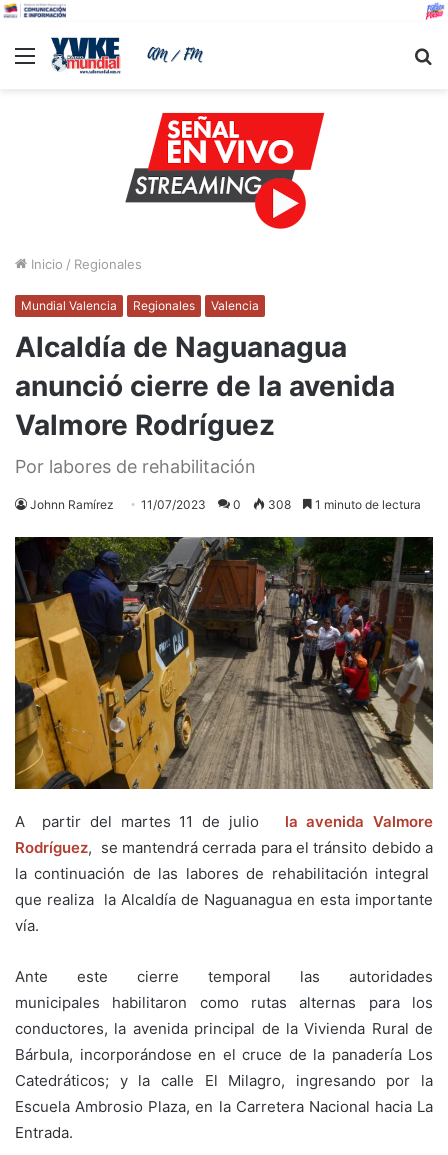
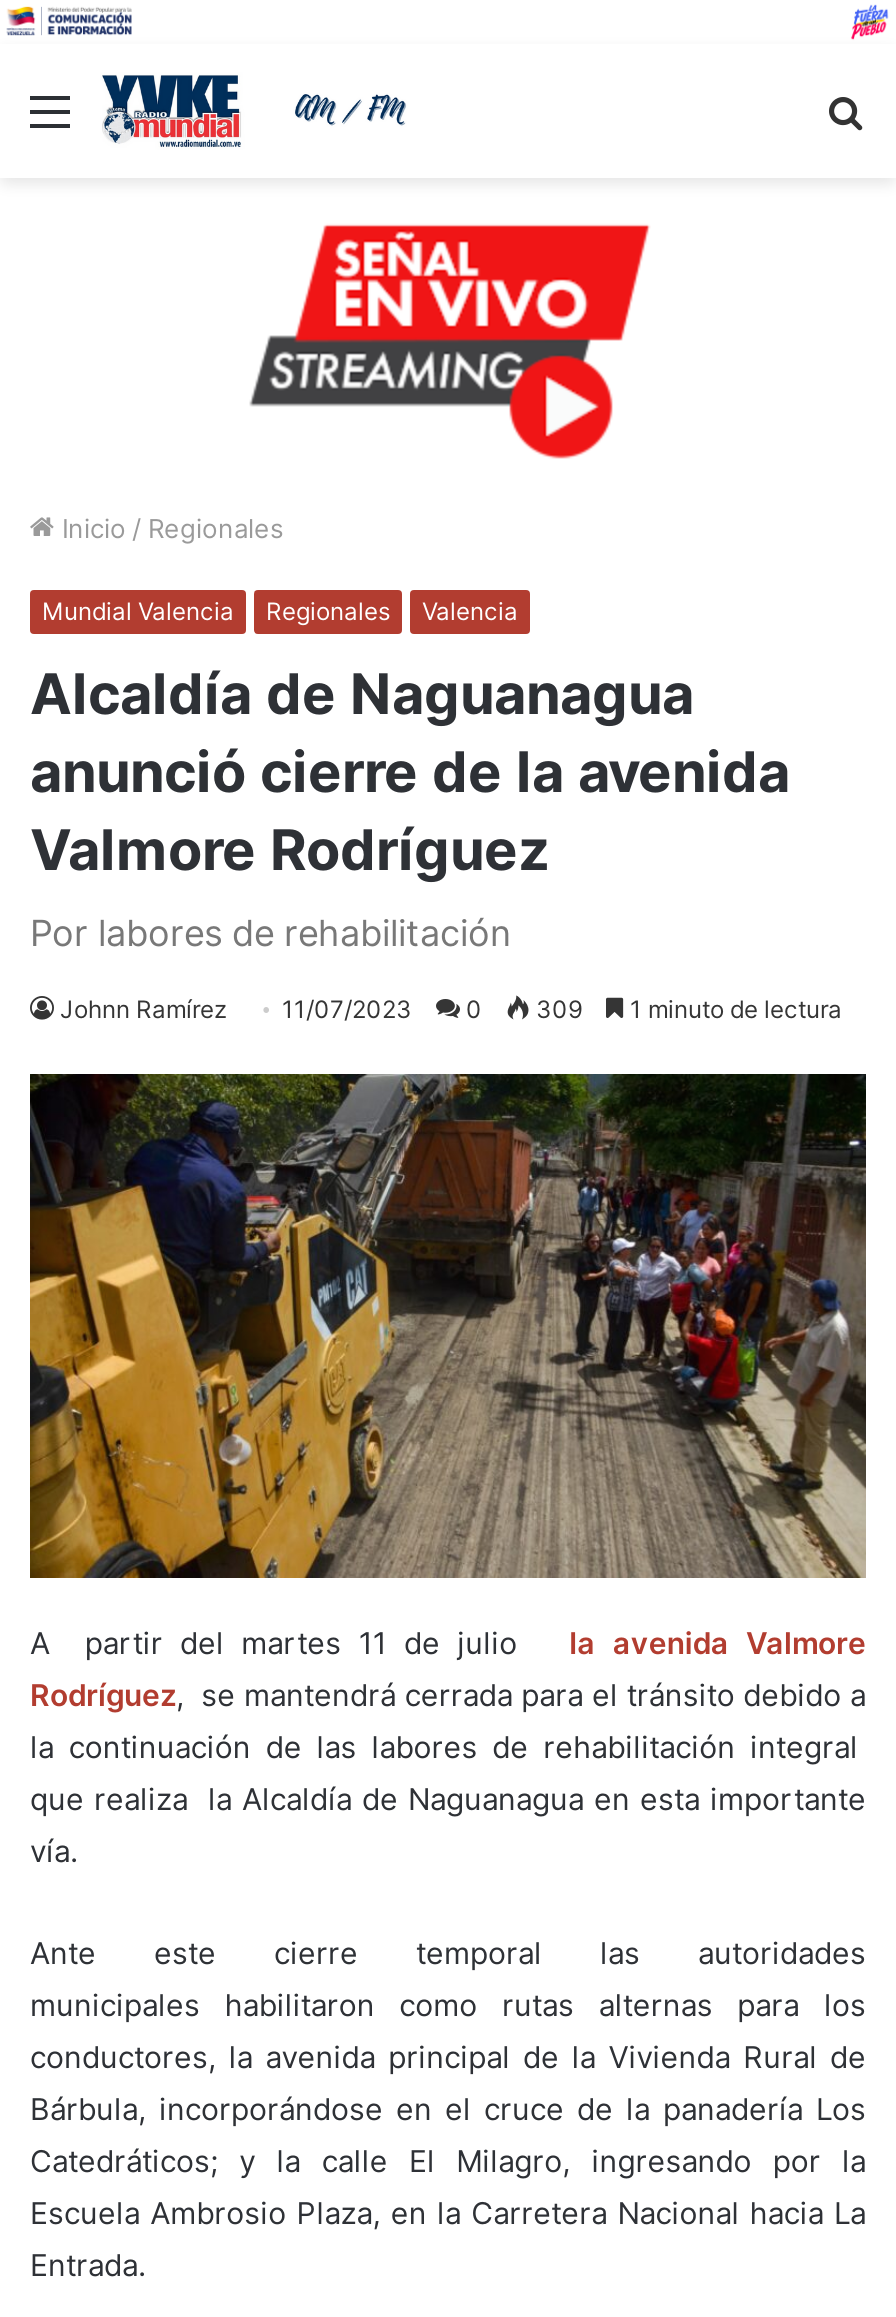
[30,497,421,512] Johnn Ramírez 11/07/2023 0 308 1 minuto de lectura -> [60,993,842,1023] Johnn Ramírez 11/07/2023 0 309 1 minuto de lectura

